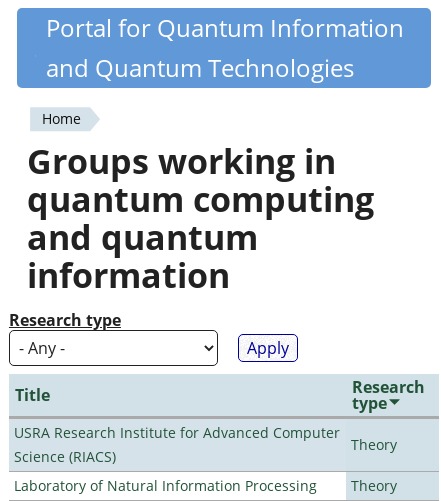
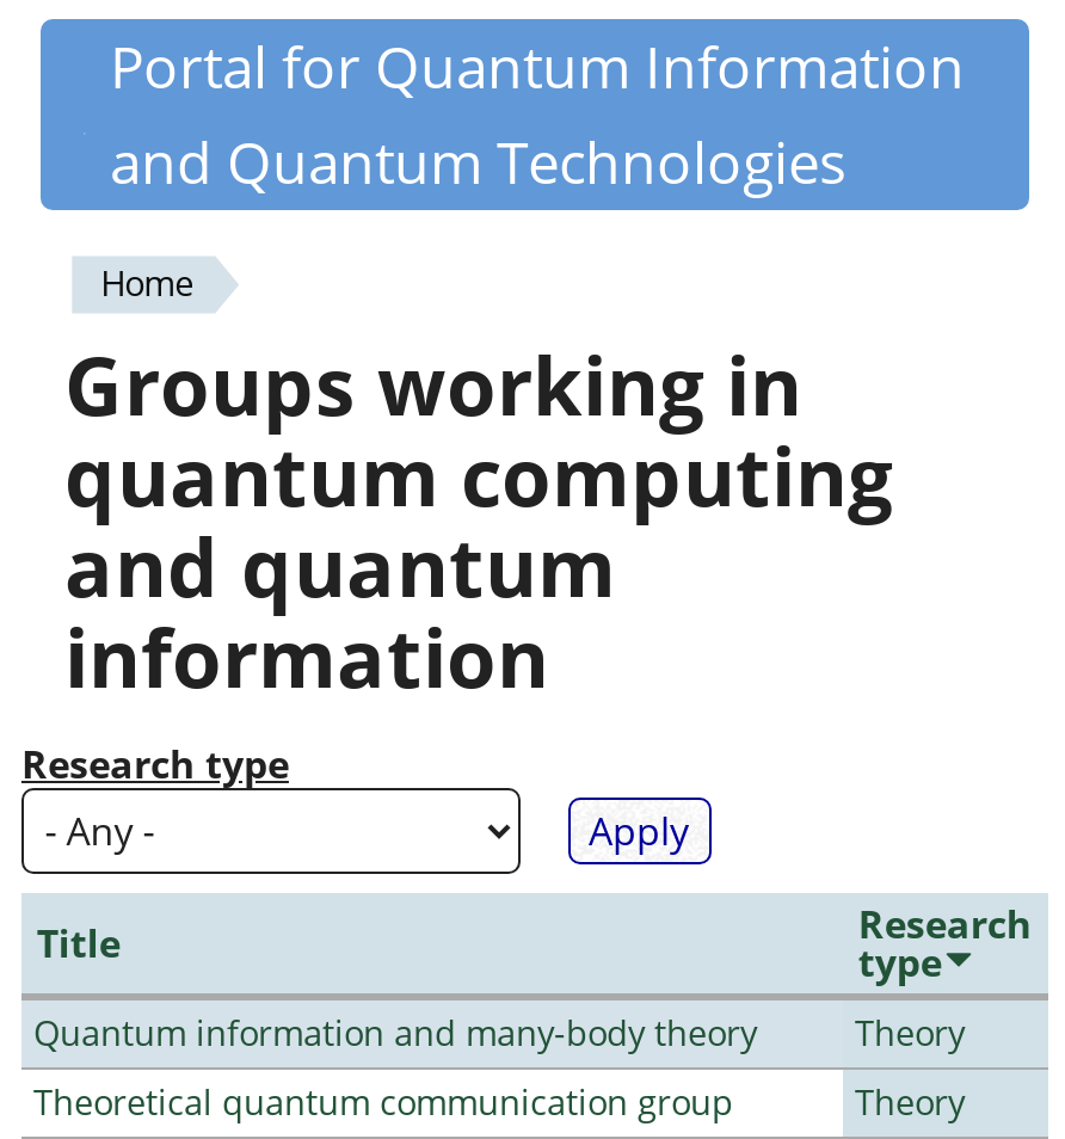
[14,423,340,466] USRA Research Institute for Advanced Computer | Science (RIACS) -> [33,1010,757,1055] Quantum information and many-body theory
[14,476,317,495] Laboratory of Natural Information Processing -> [33,1079,733,1125] Theoretical quantum communication group

